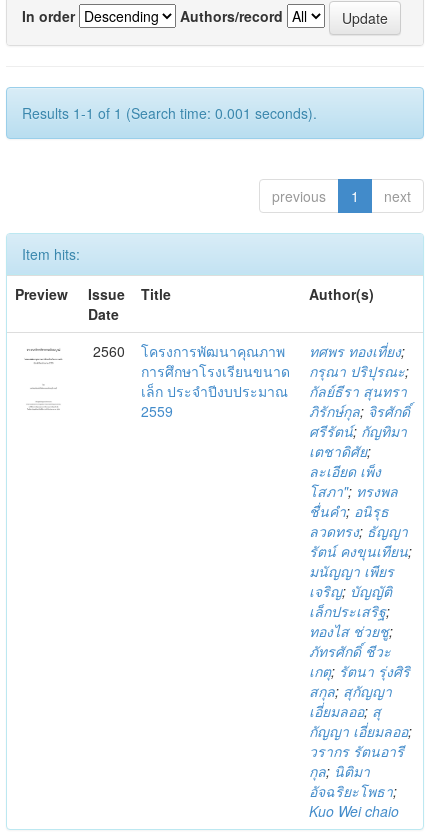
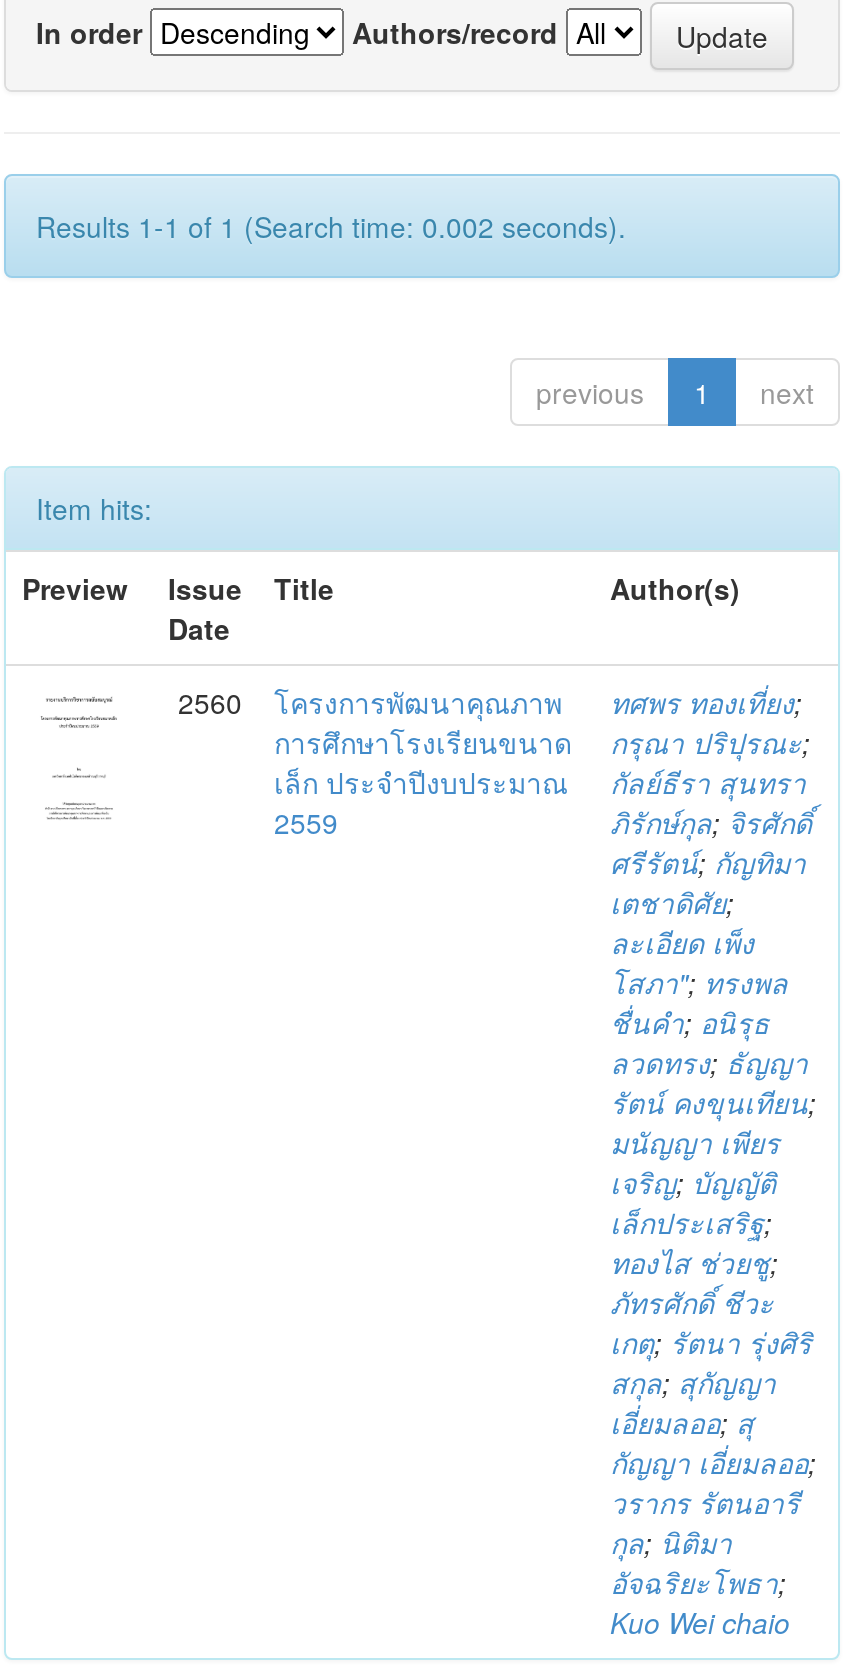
[22,103,317,123] Results 1-1 of 1 (Search time: 0.001 seconds). -> [36,206,626,246] Results 1-1 of 1 (Search time: 0.002 seconds).

